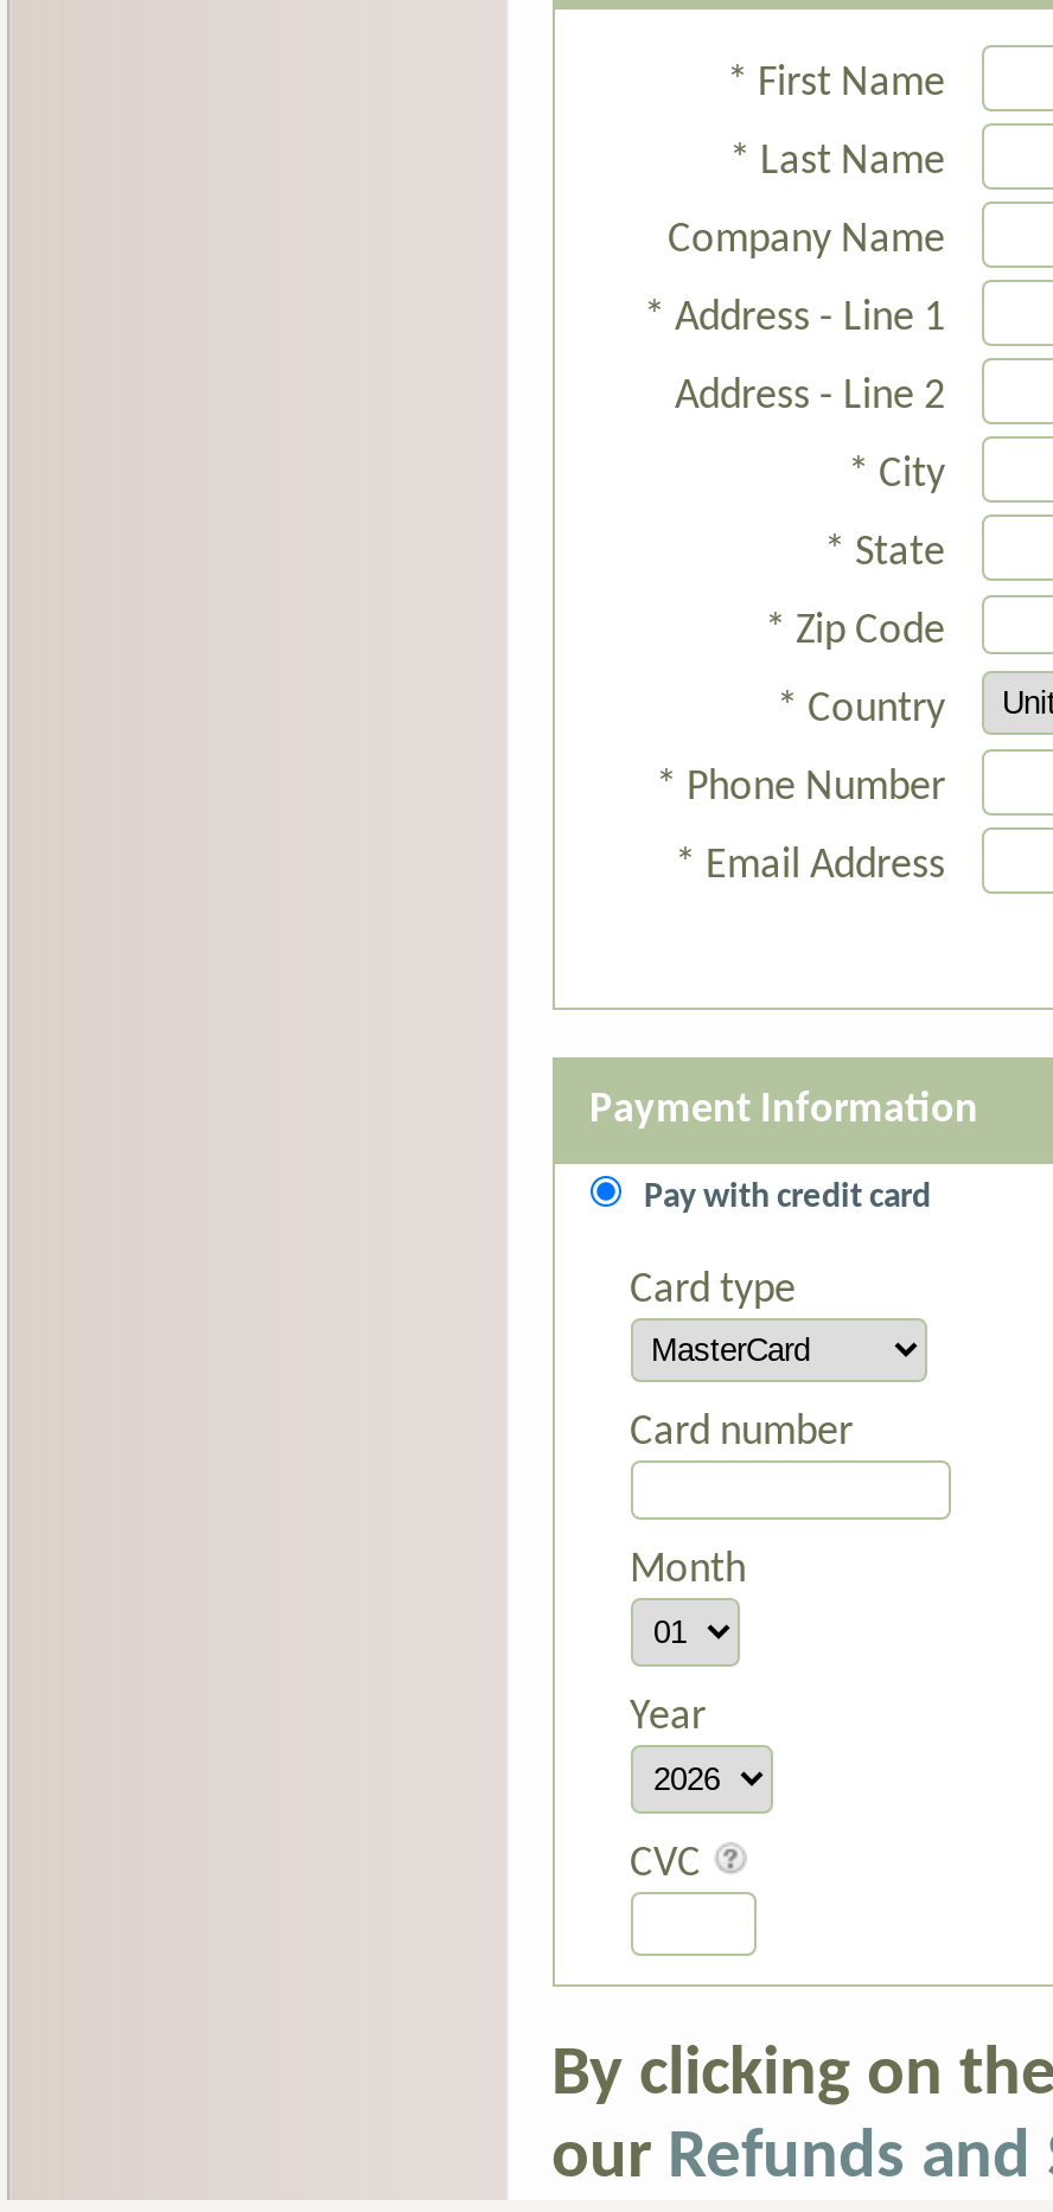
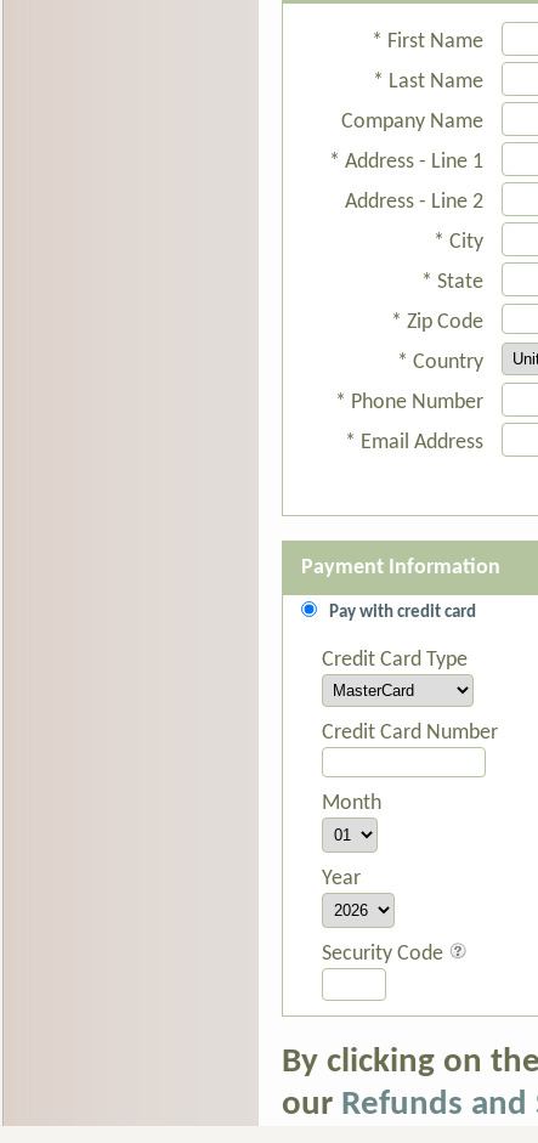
[630,1268,796,1313] Card type -> [321,649,467,672] Credit Card Type
[630,1411,853,1456] Card number -> [321,722,497,745] Credit Card Number
[630,1842,701,1887] CVC -> [321,943,443,966] Security Code

